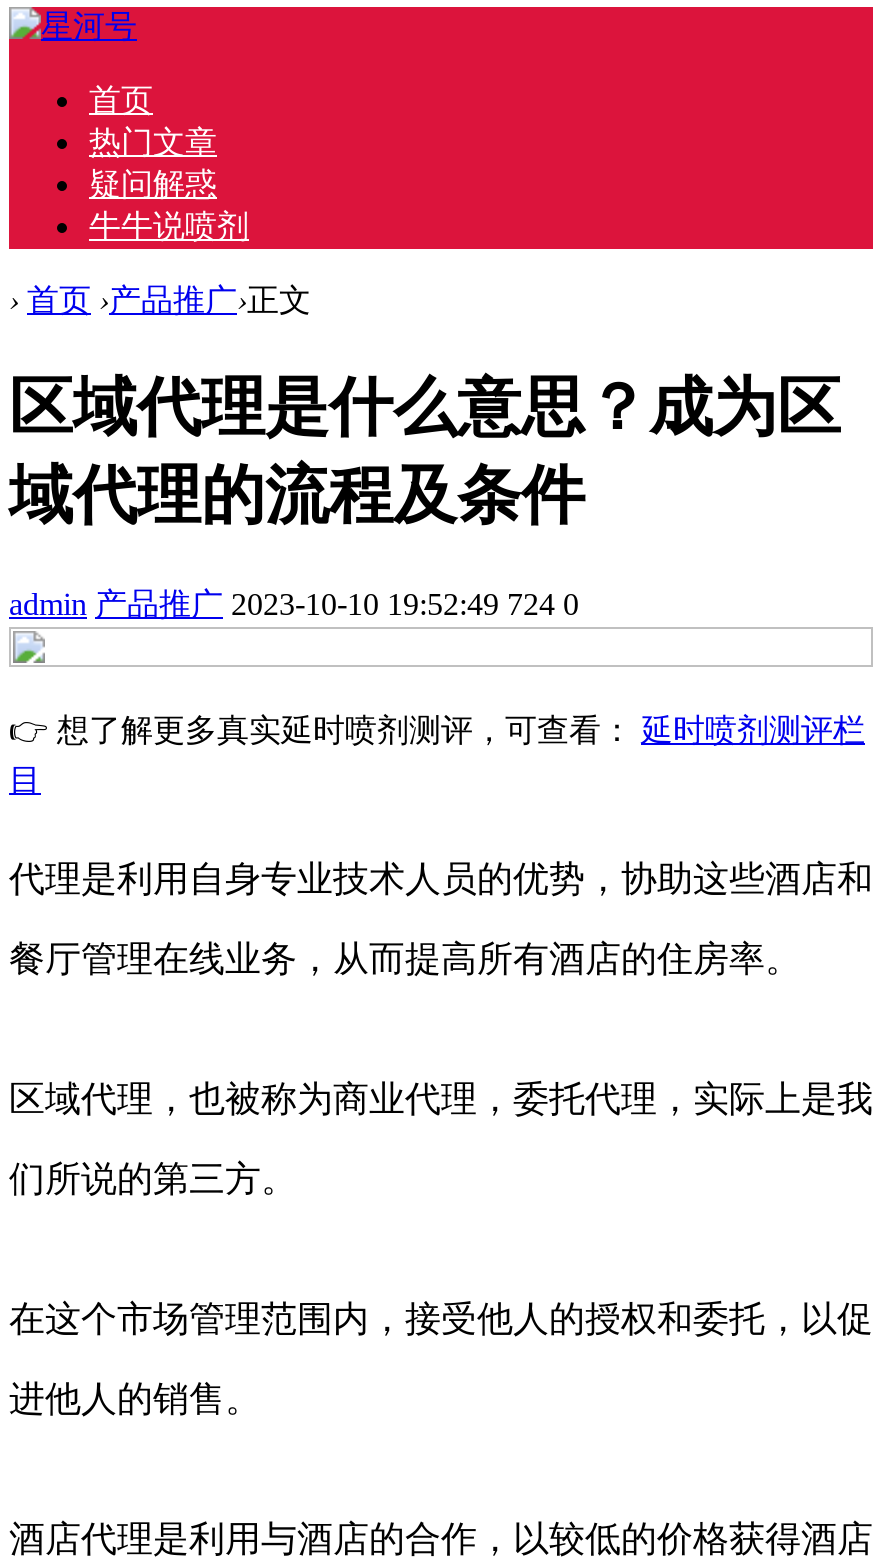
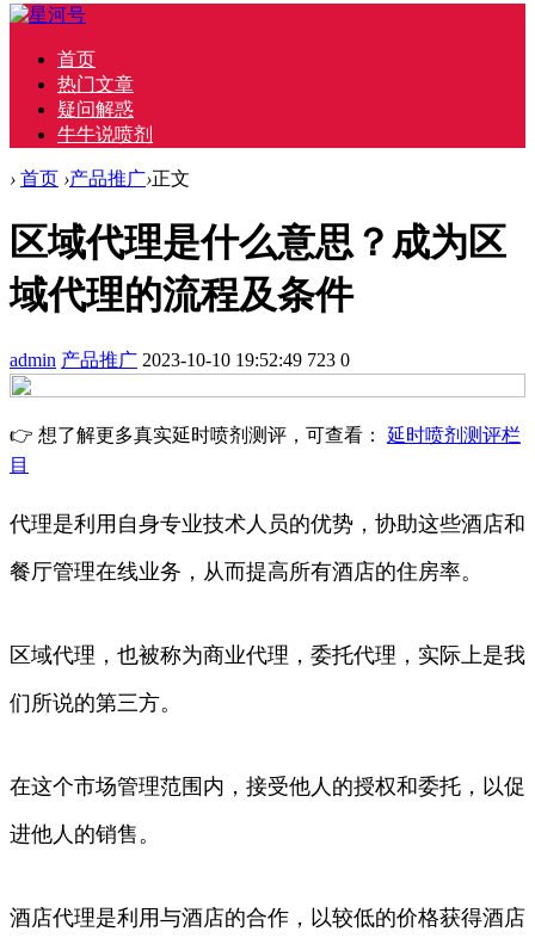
[9,587,579,621] admin 产品推广 2023-10-10 19:52:49 724 0 -> [10,350,350,370] admin 产品推广 2023-10-10 19:52:49 723 0

